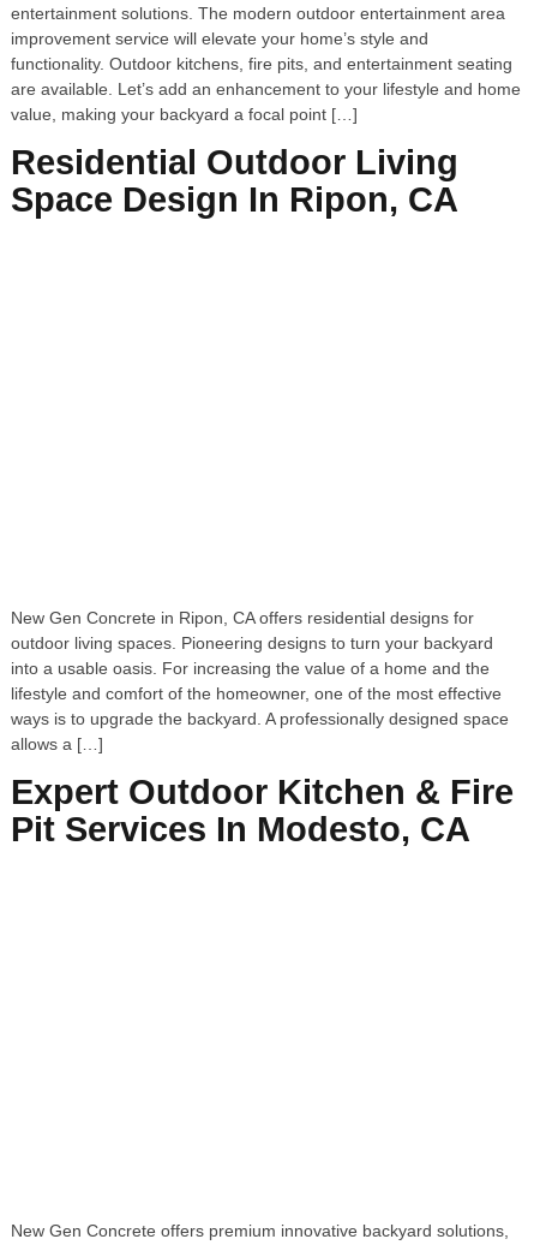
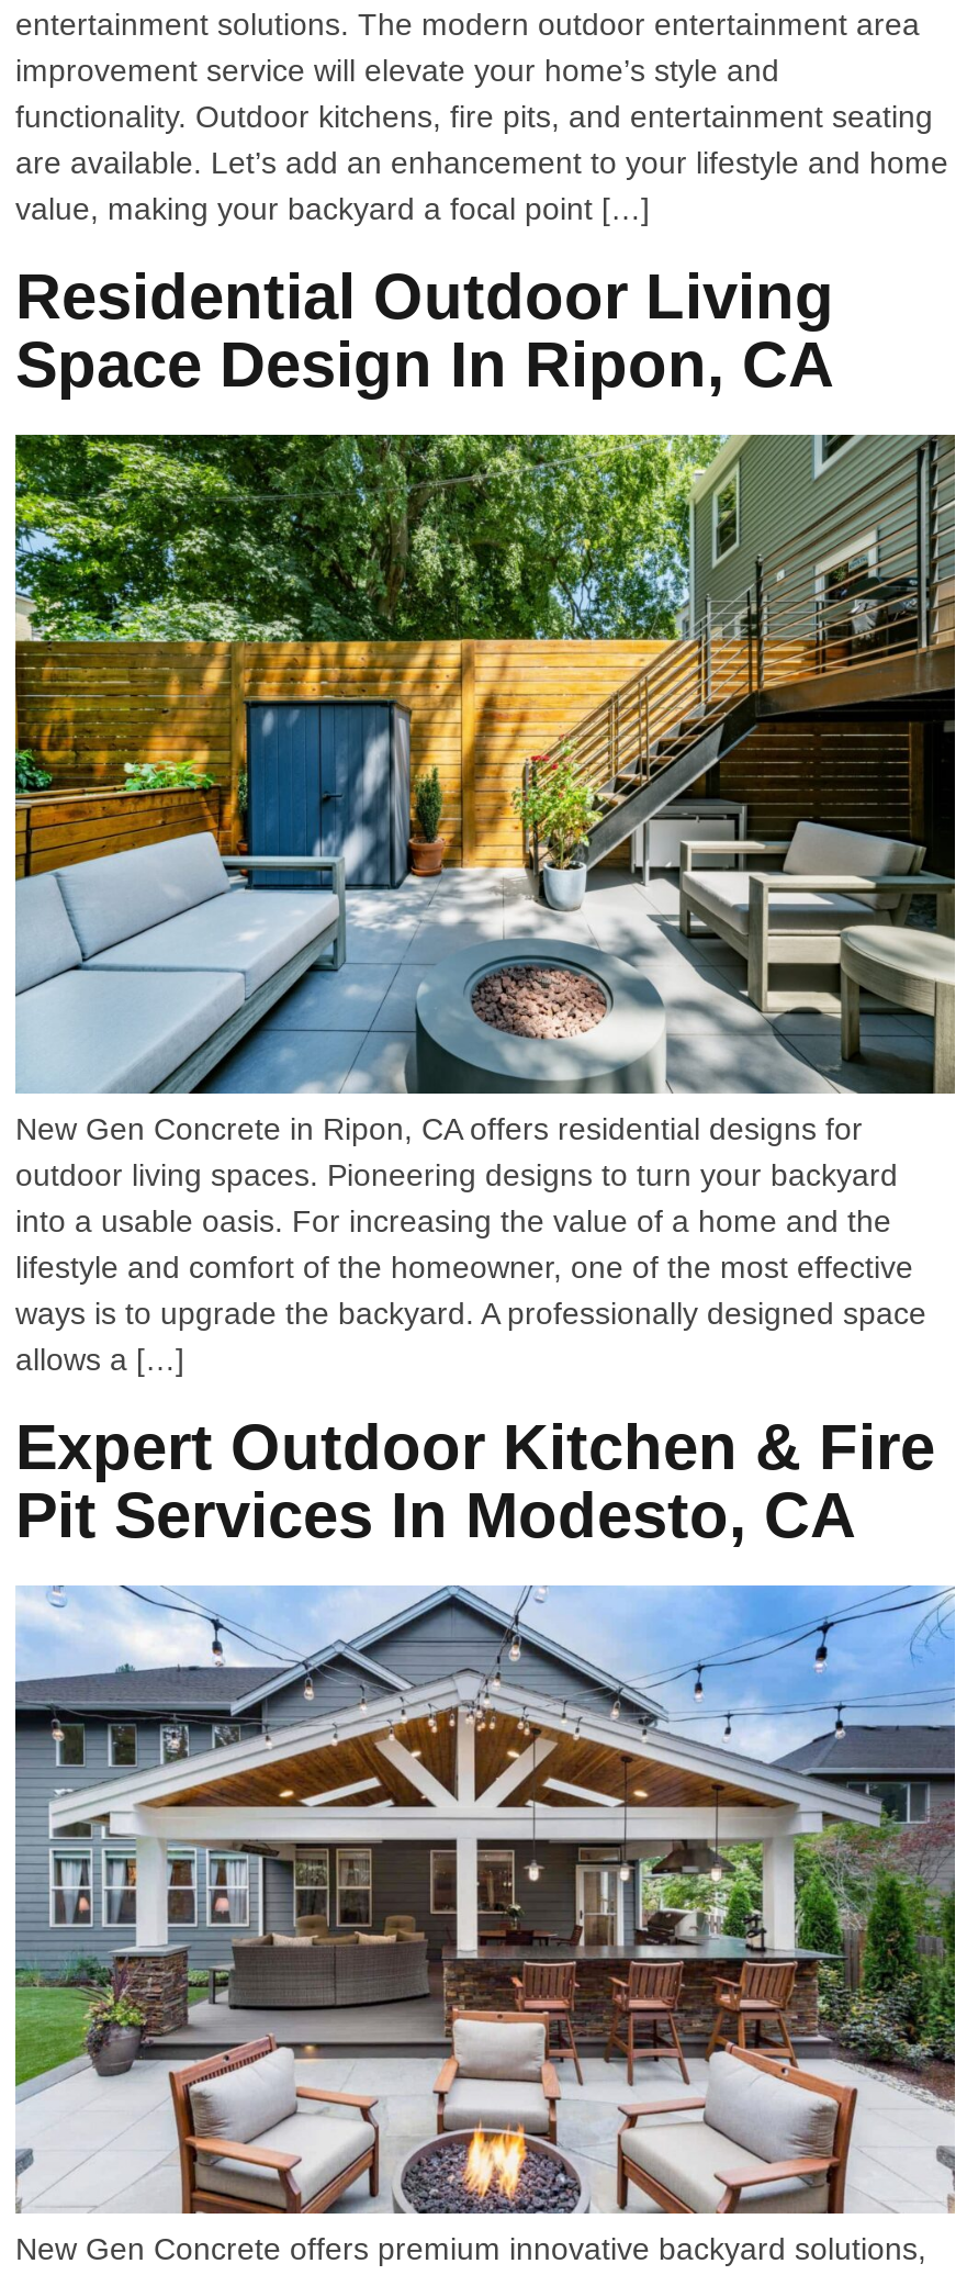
none -> [13,433,957,1096] [image]
none -> [13,1583,957,2216] [image]

